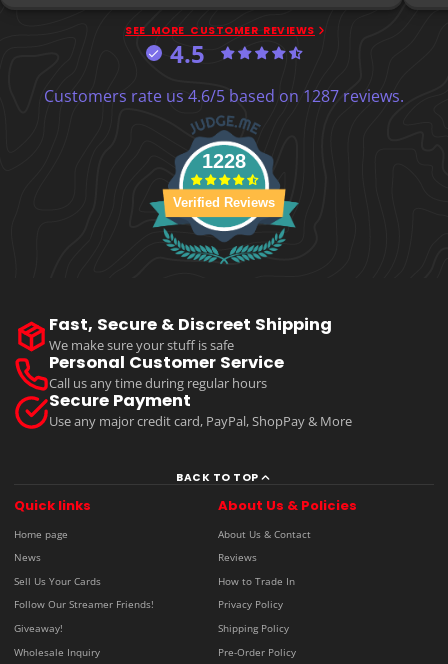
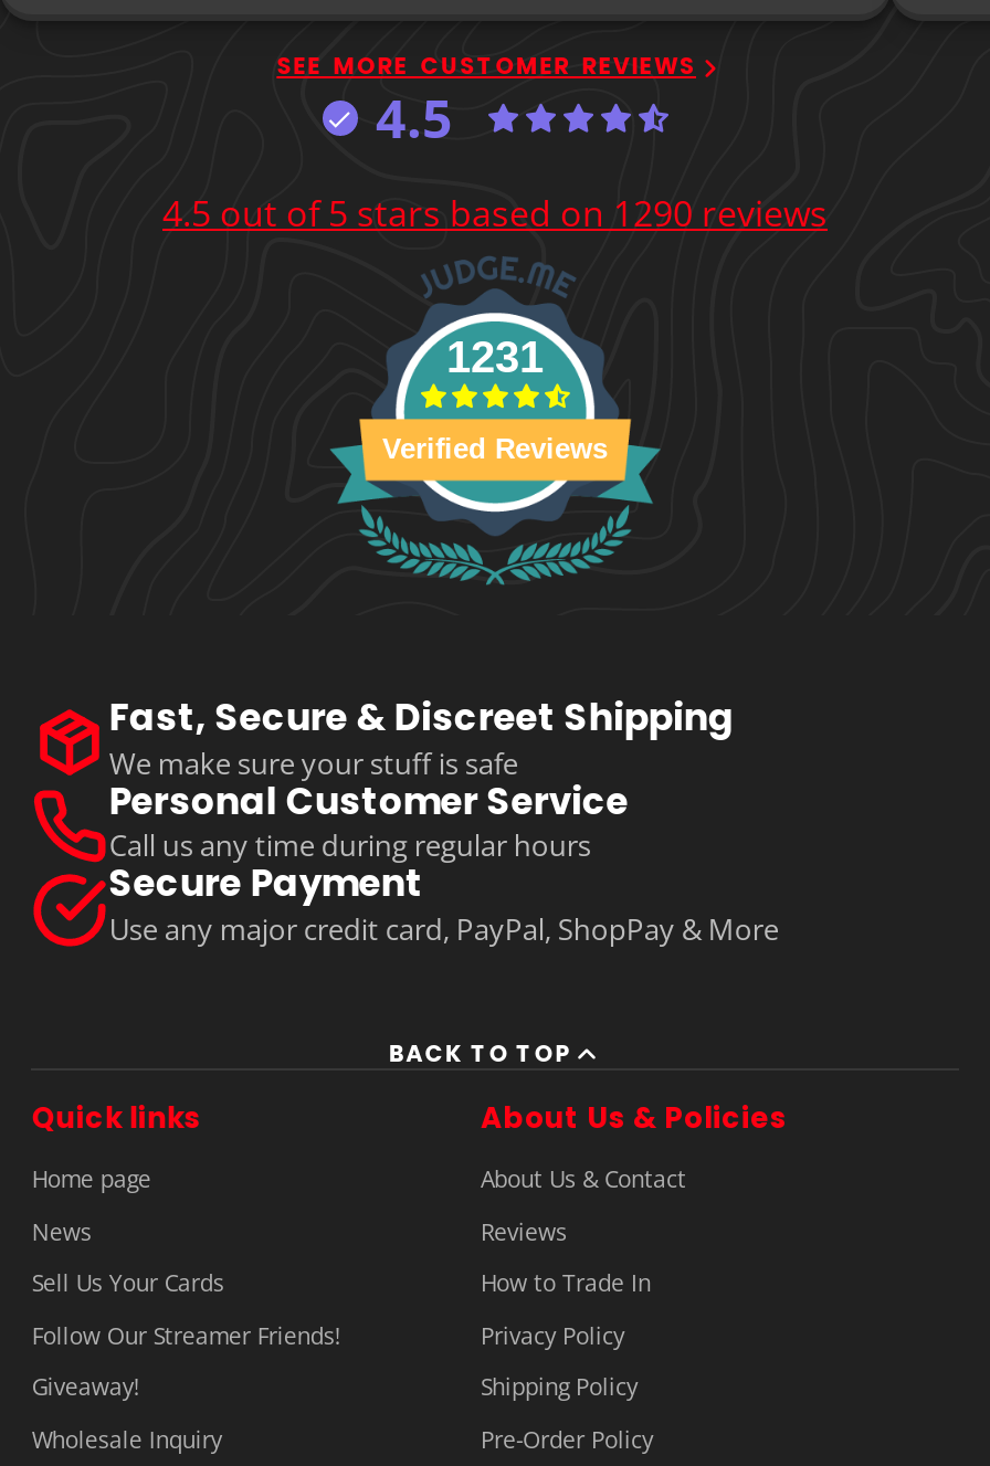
[44,85,404,107] Customers rate us 4.6/5 based on 1287 reviews. -> [162,189,828,237] 4.5 out of 5 stars based on 1290 reviews
[202,150,246,172] 1228 -> [446,332,544,381] 1231

